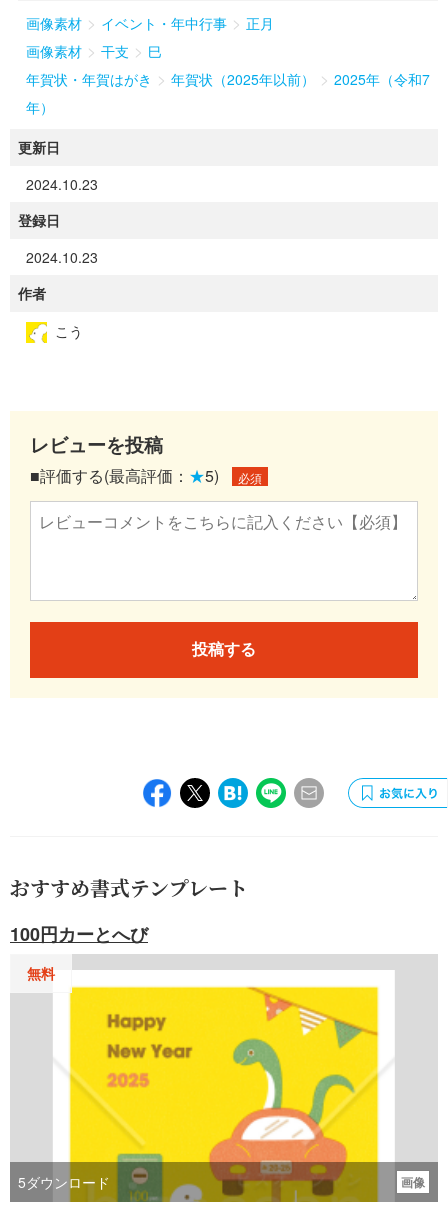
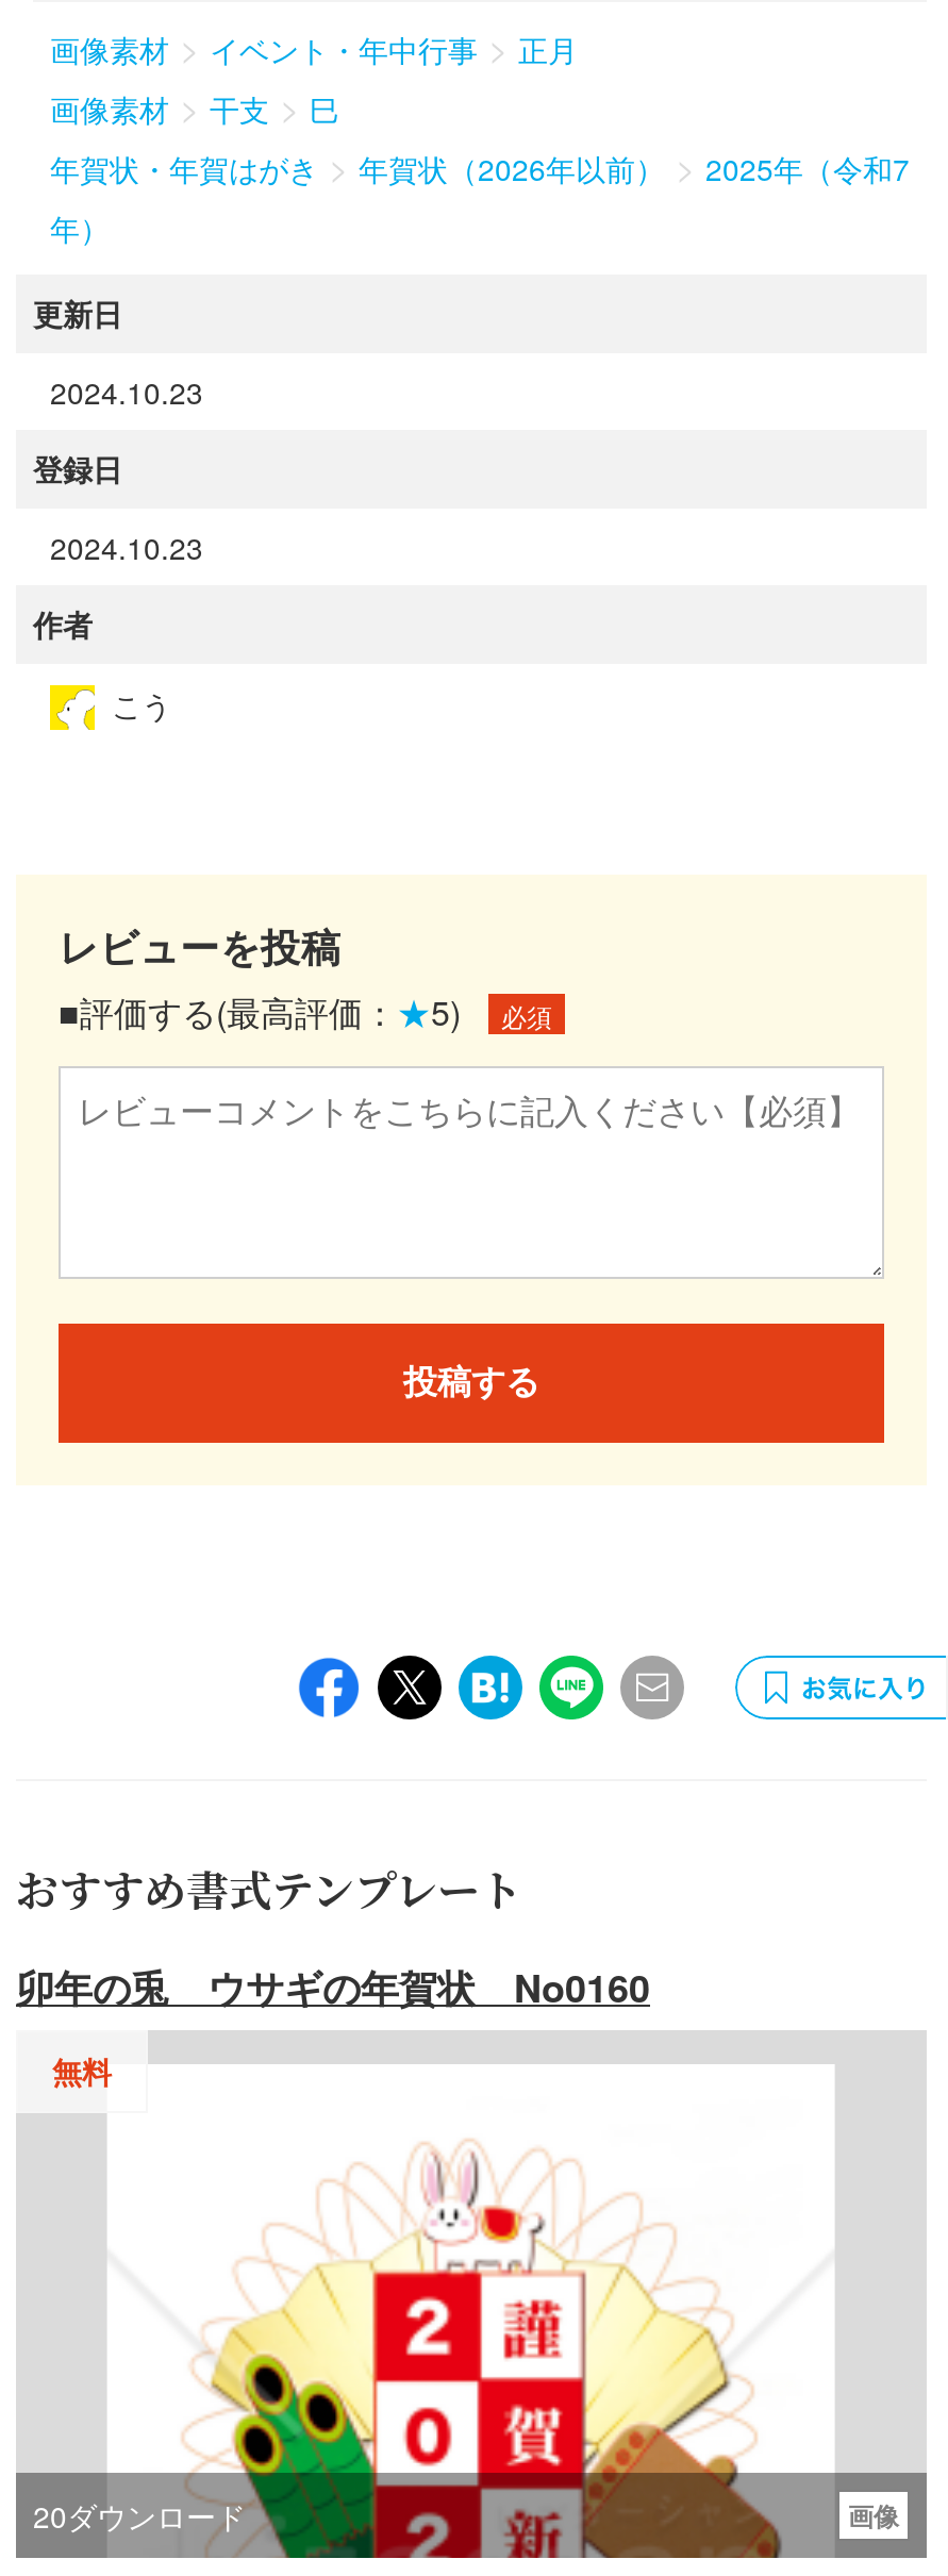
[26,67,430,90] 年賀状・年賀はがき >年賀状（2025年以前） > 2025年（令和7 -> [50,143,910,192] 年賀状・年賀はがき >年賀状（2026年以前） > 2025年（令和7
[10,921,148,947] 100円カーとへび -> [16,1960,650,2016] 卯年の兎 ウサギの年賀状 No0160
[18,986,379,1203] [image] | 5ダウンロード -> [33,2100,799,2560] [image] | 20ダウンロード

